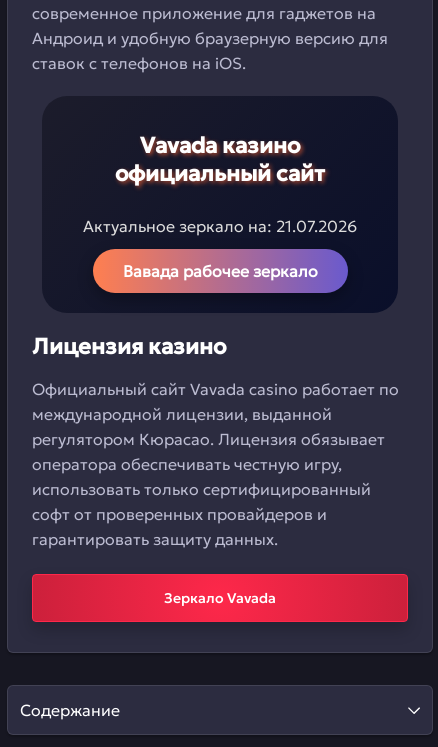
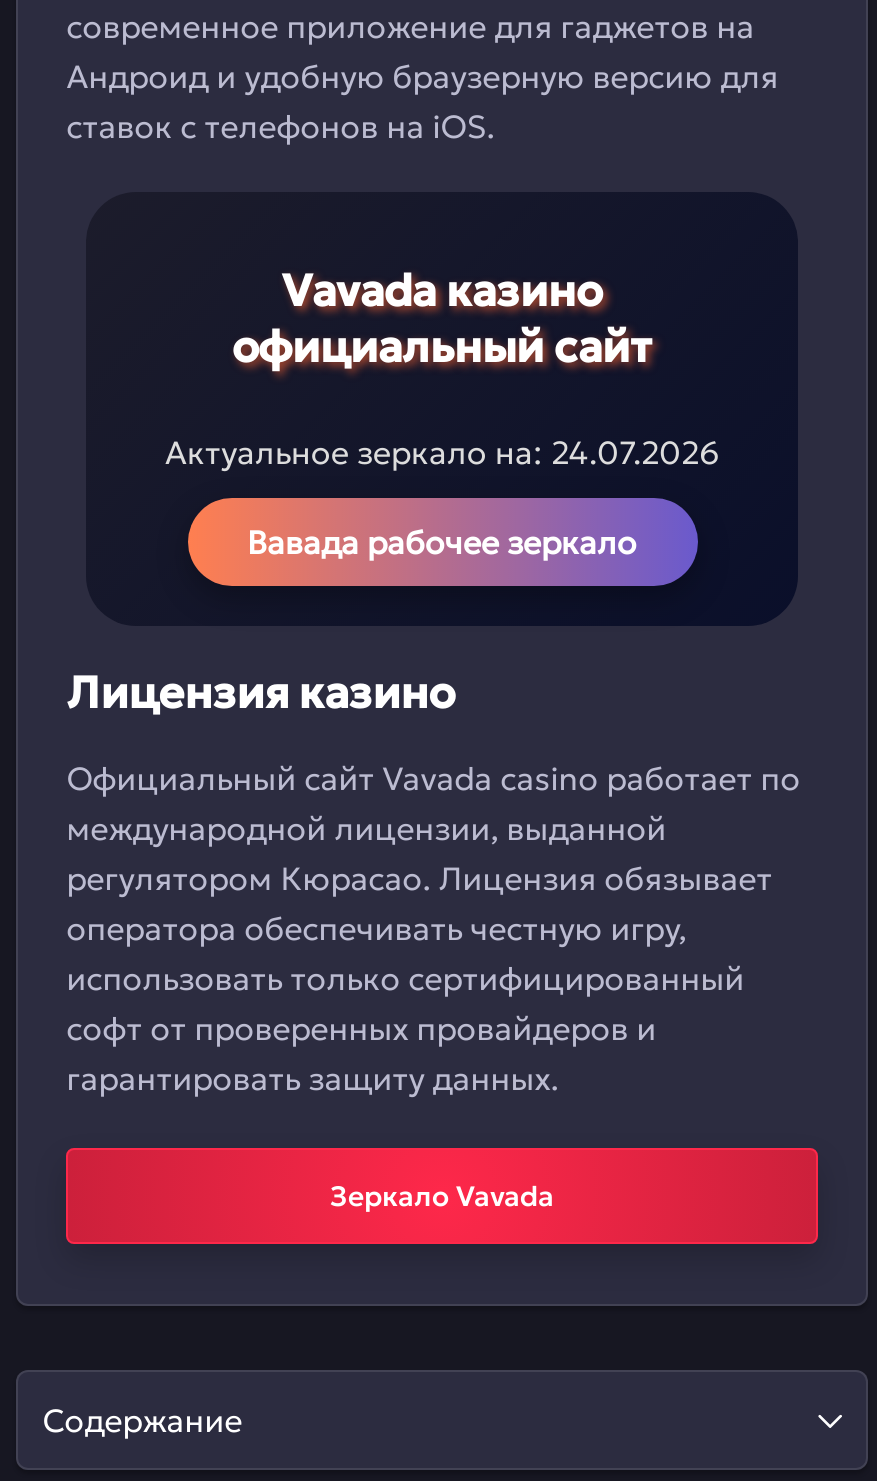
[83,216,357,236] Актуальное зеркало на: 21.07.2026 -> [165,432,719,472] Актуальное зеркало на: 24.07.2026

